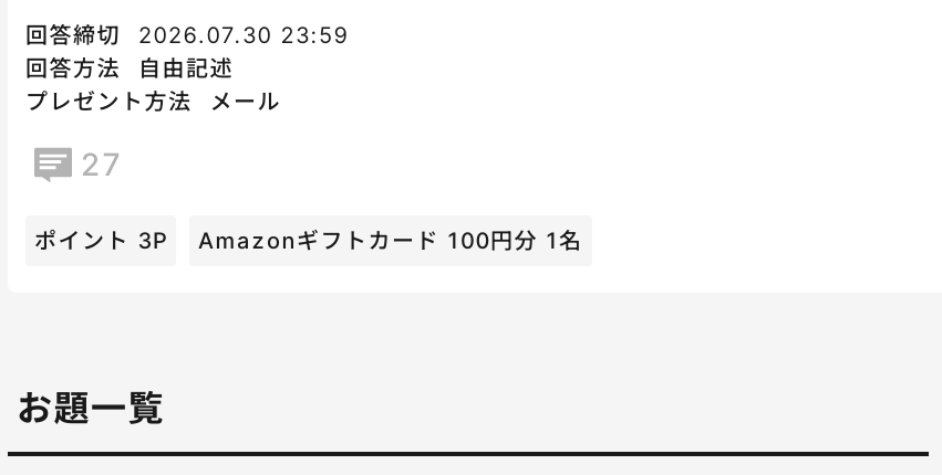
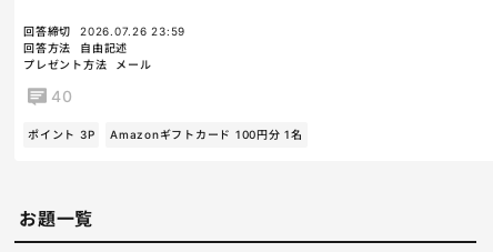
[25,20,349,47] 回答締切 2026.07.30 23:59 -> [23,24,185,37] 回答締切 2026.07.26 23:59
[81,144,122,182] 27 -> [51,86,73,105] 40

